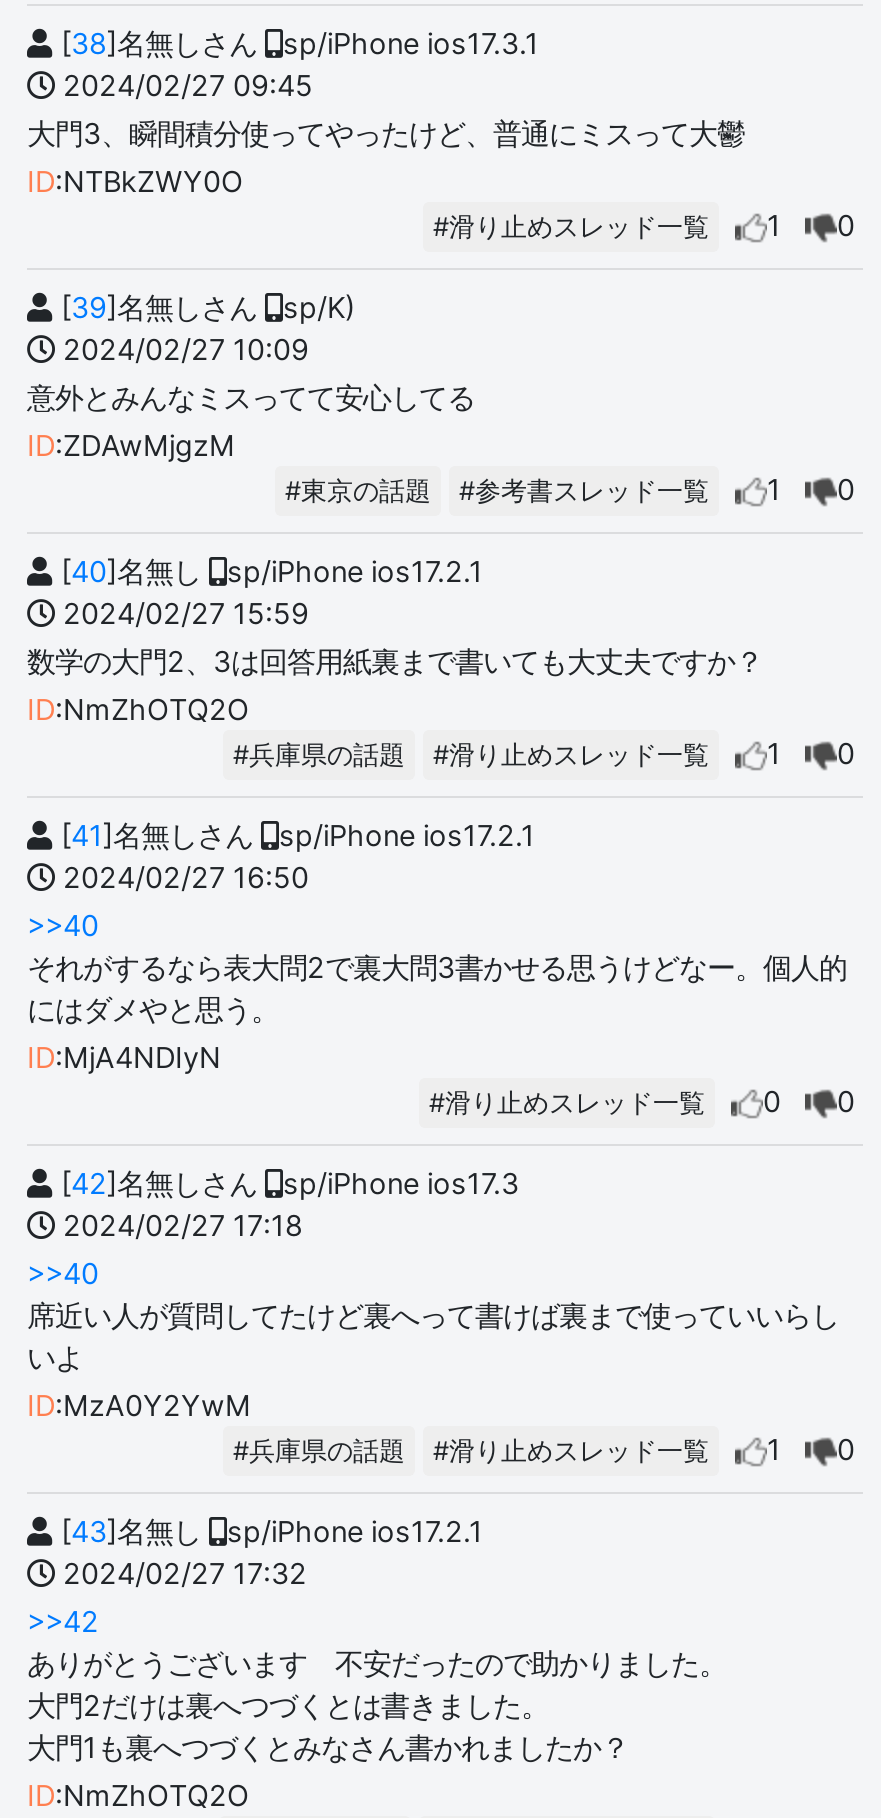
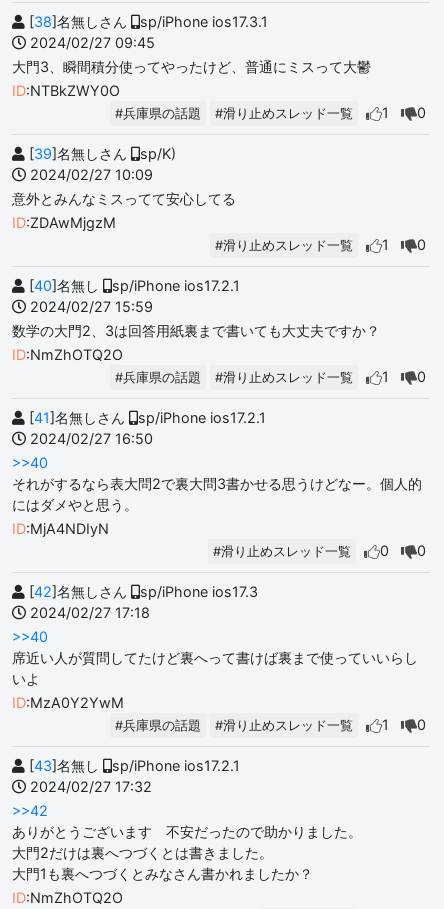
none -> [115,106,201,121] #兵庫県の話題
[285,475,709,505] #東京の話題 | #参考書スレッド一覧 -> [215,238,353,253] #滑り止めスレッド一覧

